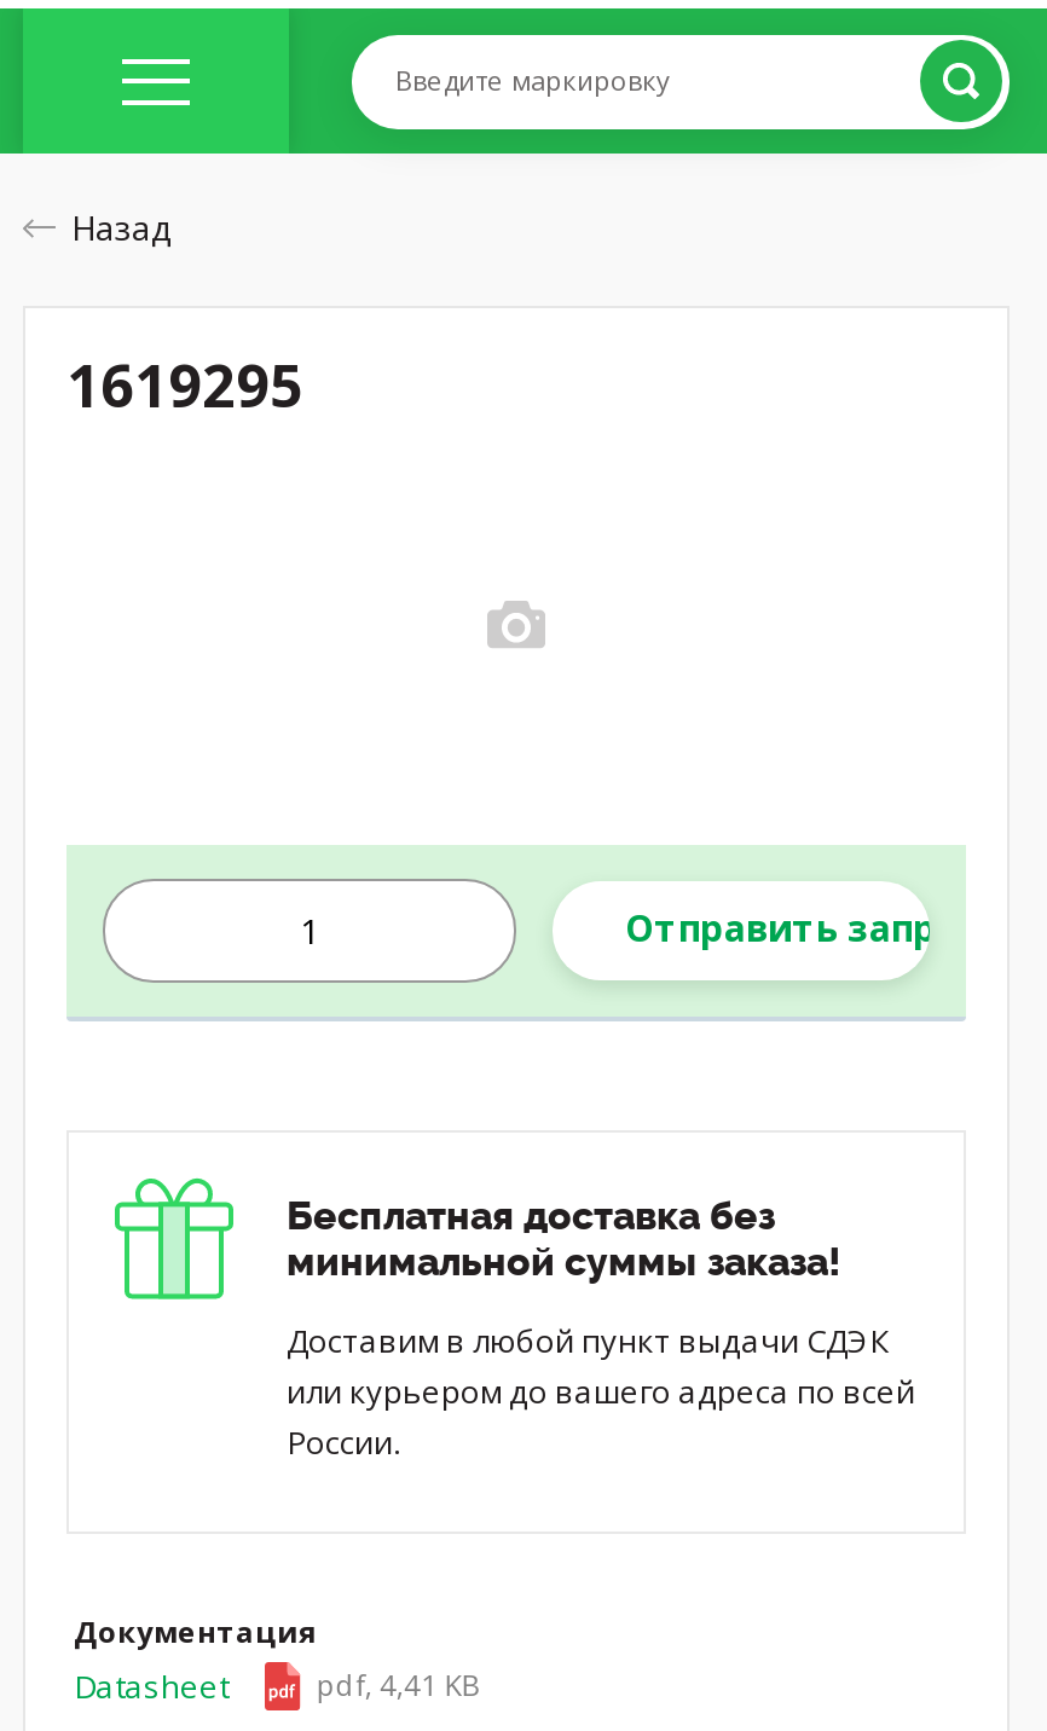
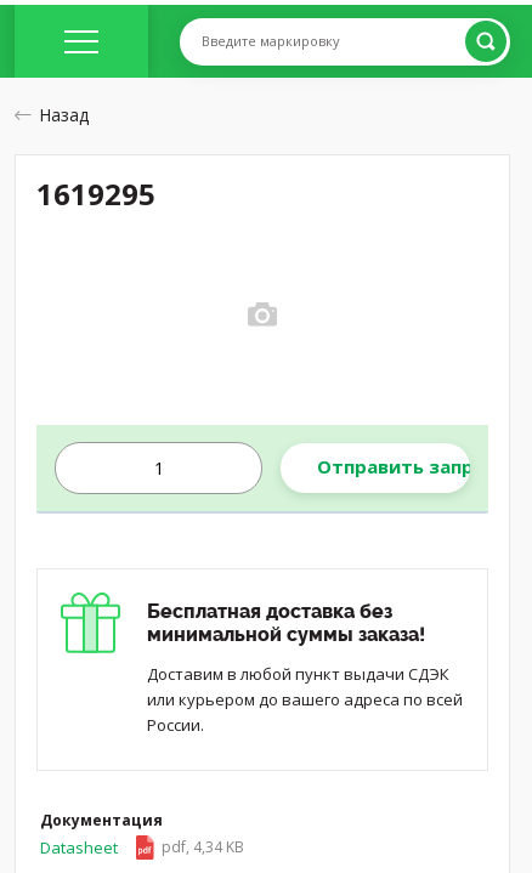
[316,1665,481,1706] pdf, 4,41 KB -> [162,837,245,857] pdf, 4,34 KB

